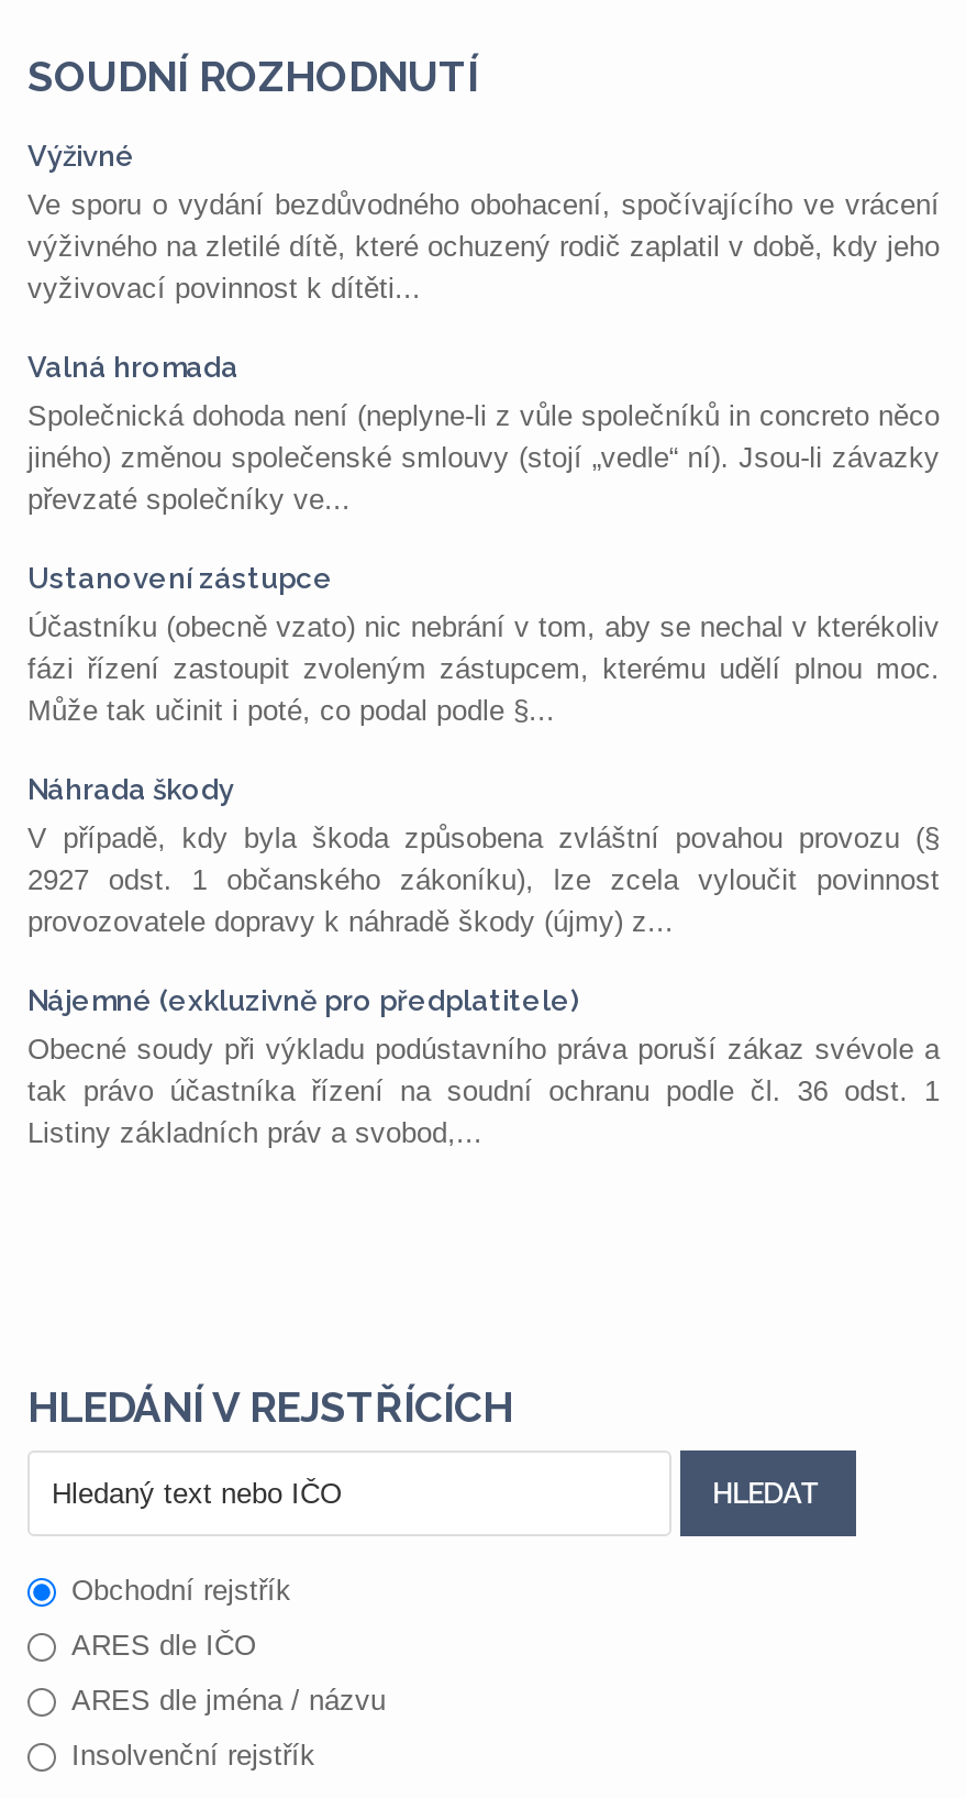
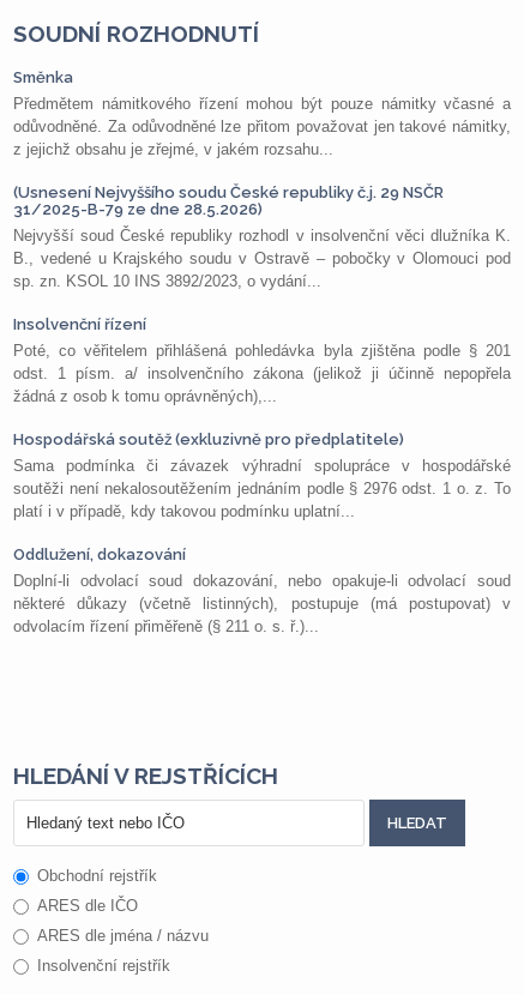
[27,140,135,173] Výživné -> [13,68,73,86] Směnka
[27,188,940,305] Ve sporu o vydání bezdůvodného obohacení, spočívajícího ve vrácení | výživného na zletilé dítě, které ochuzený rodič zaplatil v době, kdy jeho | vyživovací povinnost k dítěti... -> [13,95,511,158] Předmětem námitkového řízení mohou být pouze námitky včasné a | odůvodněné. Za odůvodněné lze přitom považovat jen takové námitky, | z jejichž obsahu je zřejmé, v jakém rozsahu...
[27,351,238,384] Valná hromada -> [13,183,444,218] (Usnesení Nejvyššího soudu České republiky č.j. 29 NSČR | 31/2025-B-79 ze dne 28.5.2026)
[27,399,940,516] Společnická dohoda není (neplyne-li z vůle společníků in concreto něco | jiného) změnou společenské smlouvy (stojí „vedle“ ní). Jsou-li závazky | převzaté společníky ve... -> [13,227,511,290] Nejvyšší soud České republiky rozhodl v insolvenční věci dlužníka K. | B., vedené u Krajského soudu v Ostravě – pobočky v Olomouci pod | sp. zn. KSOL 10 INS 3892/2023, o vydání...
[27,562,333,595] Ustanovení zástupce -> [13,315,146,333] Insolvenční řízení
[27,610,940,727] Účastníku (obecně vzato) nic nebrání v tom, aby se nechal v kterékoliv | fázi řízení zastoupit zvoleným zástupcem, kterému udělí plnou moc. | Může tak učinit i poté, co podal podle §... -> [13,342,511,405] Poté, co věřitelem přihlášená pohledávka byla zjištěna podle § 201 | odst. 1 písm. a/ insolvenčního zákona (jelikož ji účinně nepopřela | žádná z osob k tomu oprávněných),...
[27,773,234,806] Náhrada škody -> [13,430,404,448] Hospodářská soutěž (exkluzivně pro předplatitele)
[27,821,940,938] V případě, kdy byla škoda způsobena zvláštní povahou provozu (§ | 2927 odst. 1 občanského zákoníku), lze zcela vyloučit povinnost | provozovatele dopravy k náhradě škody (újmy) z... -> [13,457,511,520] Sama podmínka či závazek výhradní spolupráce v hospodářské | soutěži není nekalosoutěžením jednáním podle § 2976 odst. 1 o. z. To | platí i v případě, kdy takovou podmínku uplatní...
[27,984,579,1017] Nájemné (exkluzivně pro předplatitele) -> [13,545,186,563] Oddlužení, dokazování
[27,1033,940,1149] Obecné soudy při výkladu podústavního práva poruší zákaz svévole a | tak právo účastníka řízení na soudní ochranu podle čl. 36 odst. 1 | Listiny základních práv a svobod,... -> [13,572,511,635] Doplní-li odvolací soud dokazování, nebo opakuje-li odvolací soud | některé důkazy (včetně listinných), postupuje (má postupovat) v | odvolacím řízení přiměřeně (§ 211 o. s. ř.)...

